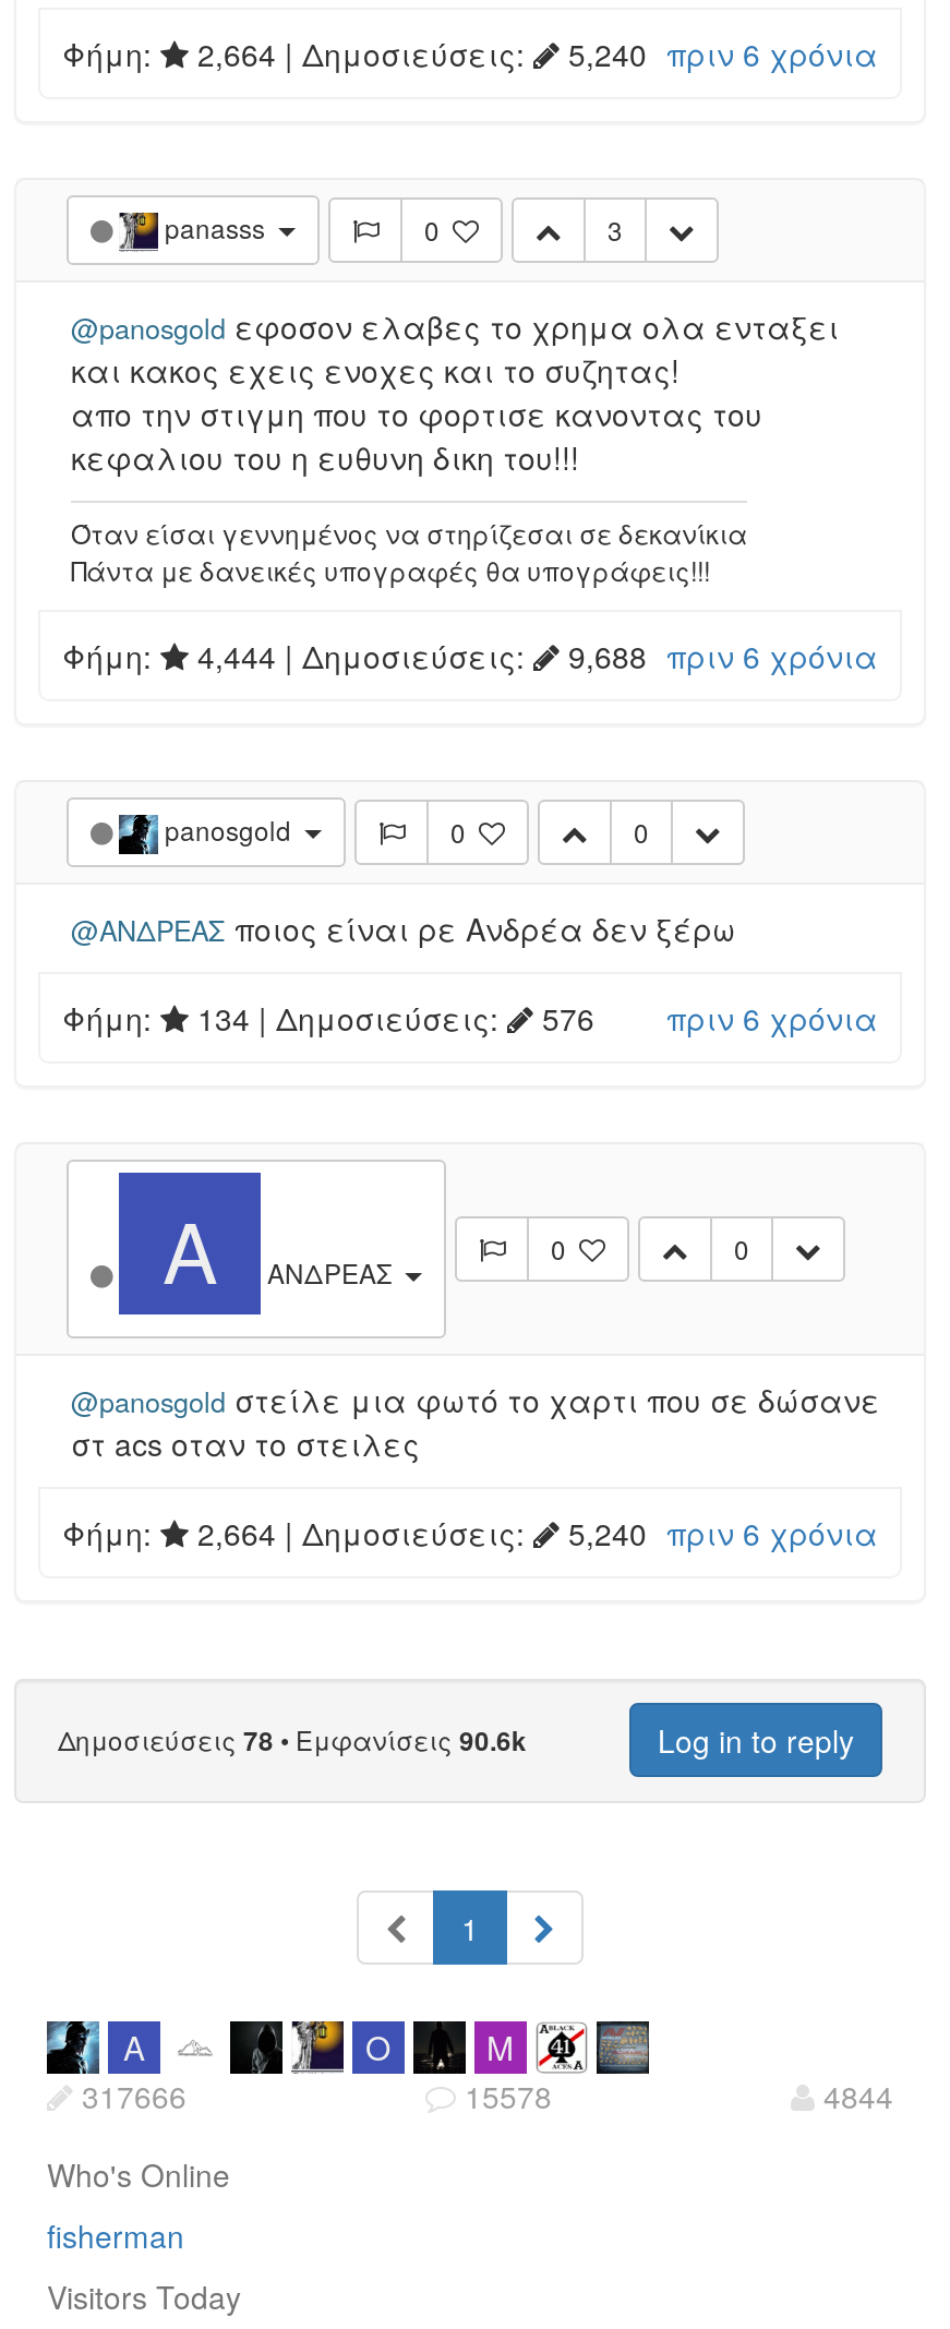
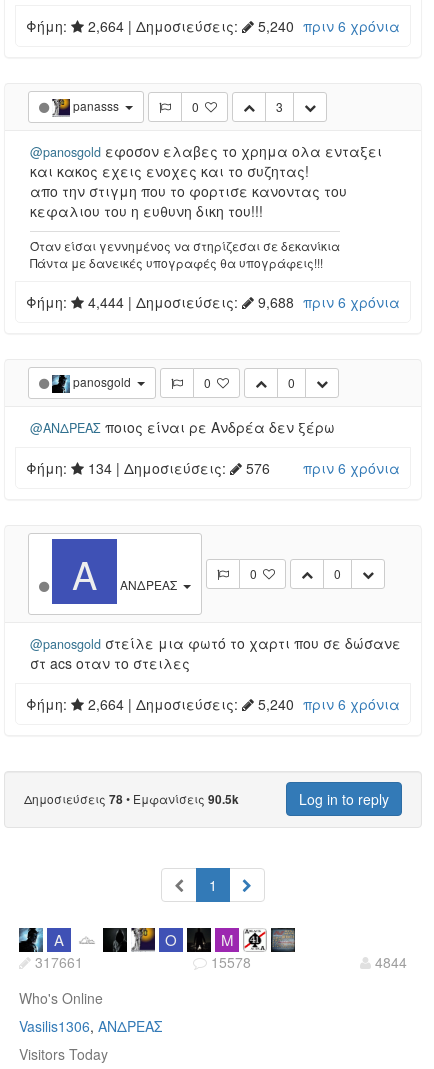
[58,1720,527,1759] Δημοσιεύσεις 78 • Εμφανίσεις 90.6k -> [24,790,239,808] Δημοσιεύσεις 78 • Εμφανίσεις 90.5k
[73,2074,187,2117] 317666 -> [31,952,83,972] 317661
[47,2213,184,2257] fisherman -> [19,1016,162,1036] Vasilis1306 ΑΝΔΡΕΑΣ

